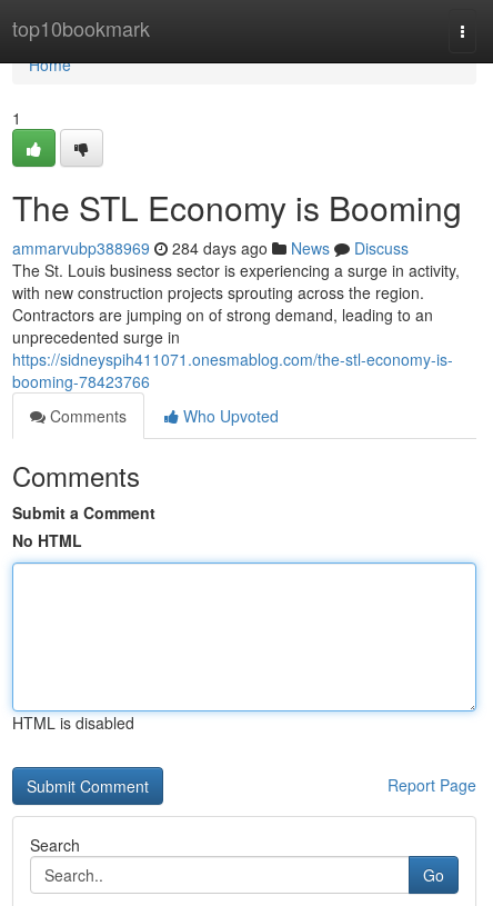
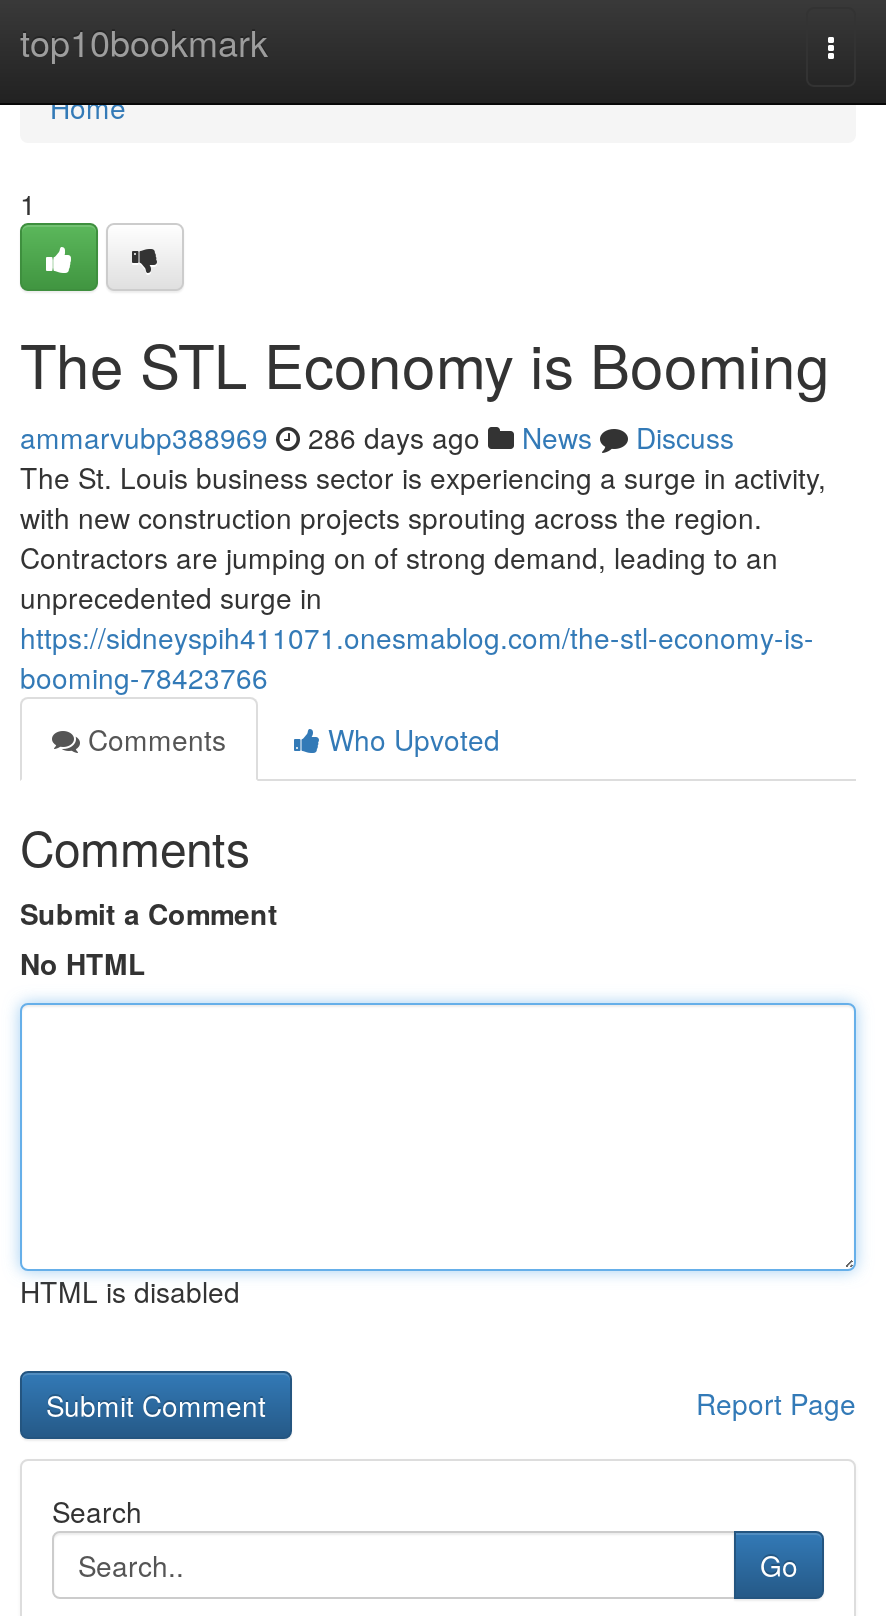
[12,237,409,259] ammarvubp388969 284 days ago News Discuss -> [20,417,734,457] ammarvubp388969 286 days ago News Discuss

